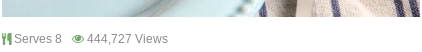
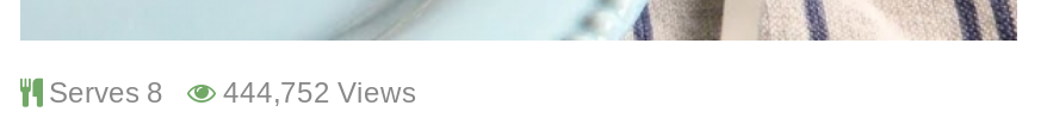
[11,32,168,46] Serves 8 444,727 Views -> [42,76,416,110] Serves 8 444,752 Views

